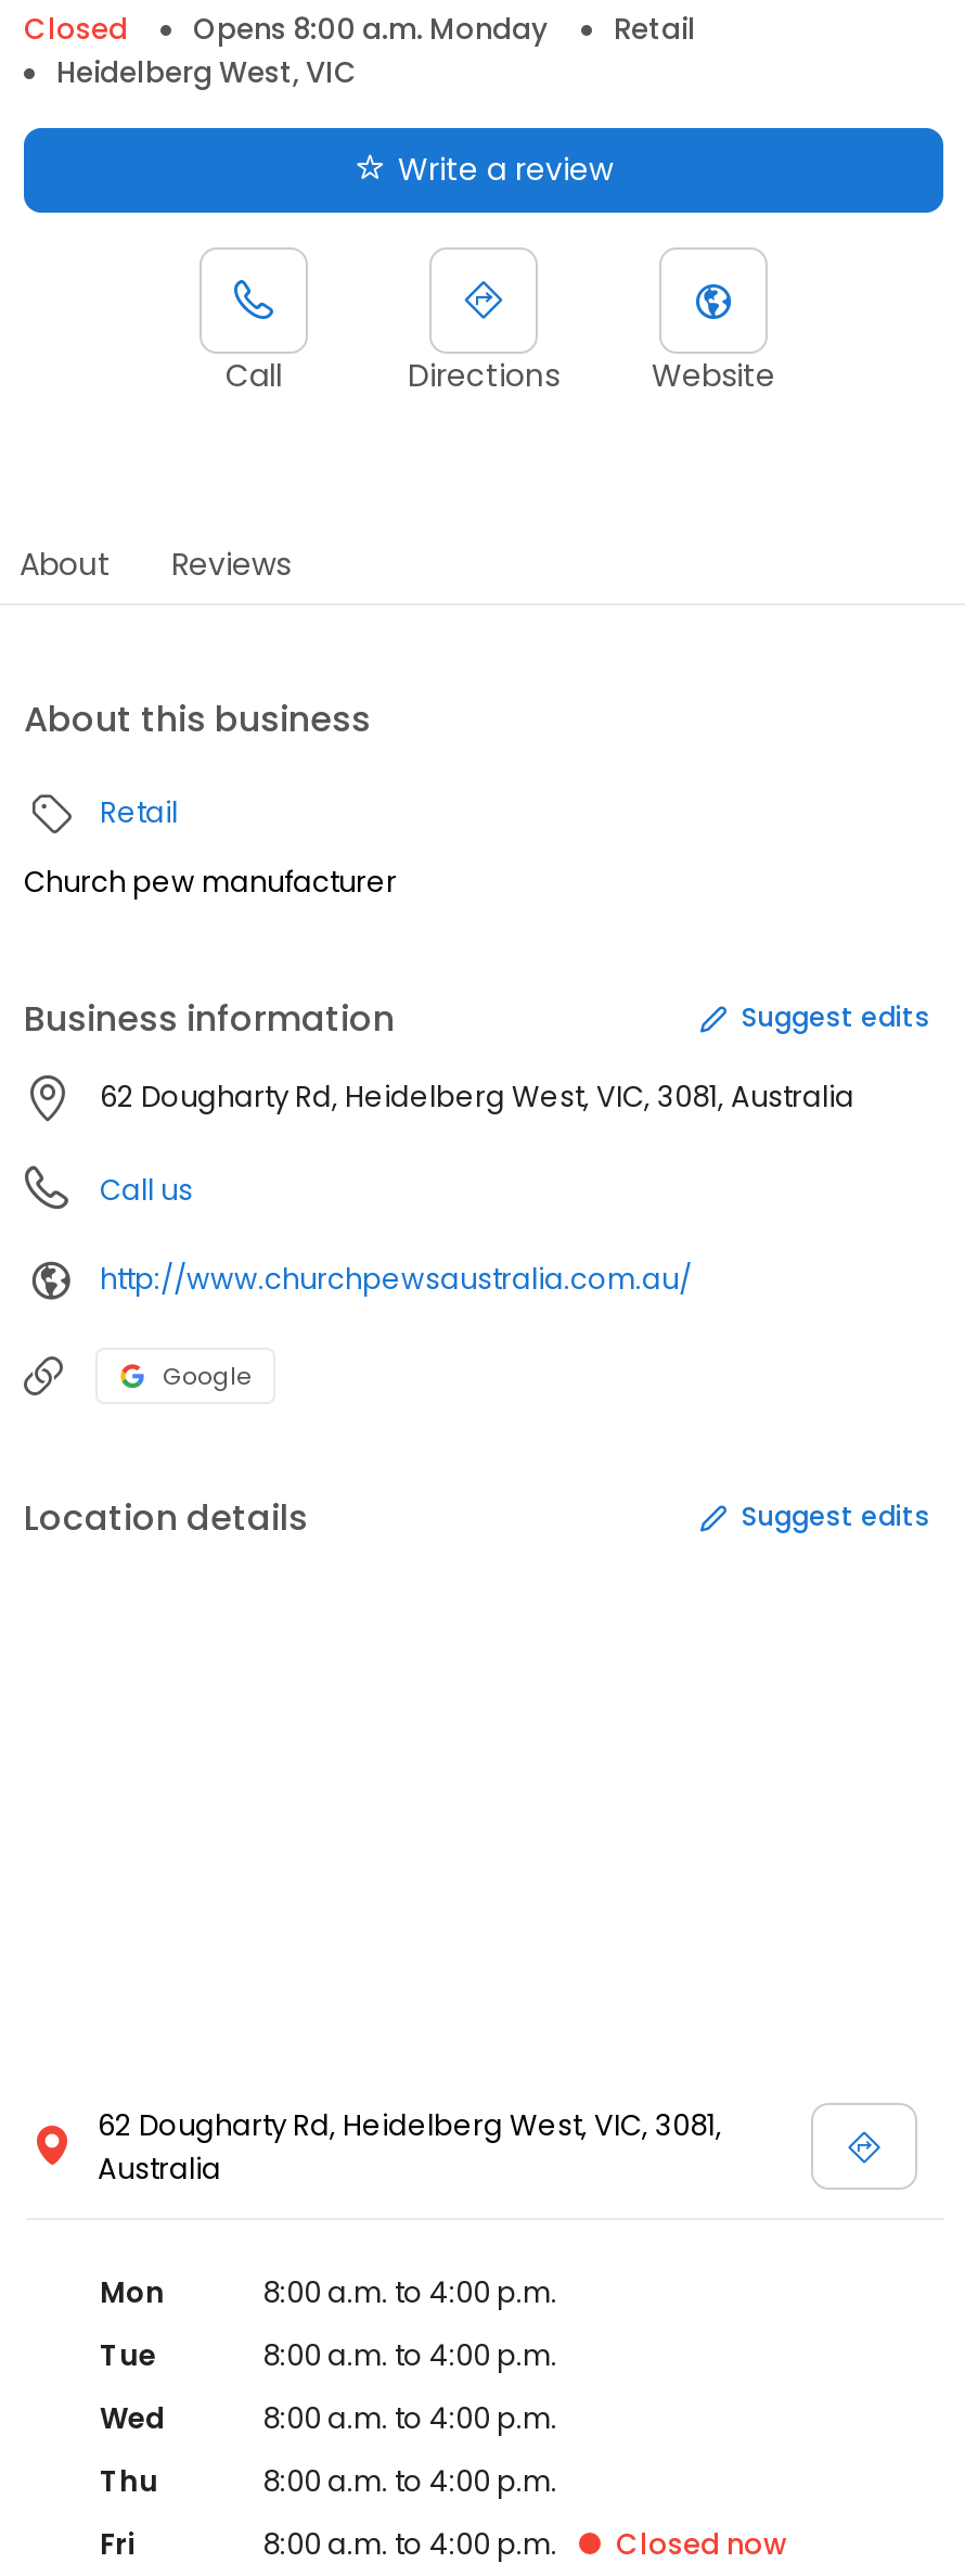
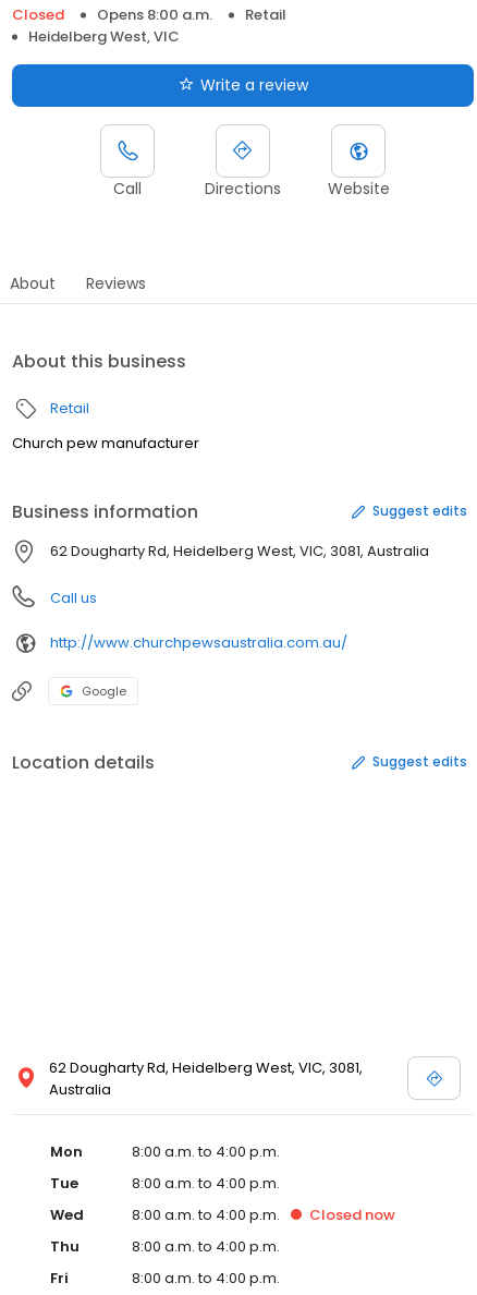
[193,8,549,50] Opens 8:00 a.m. Monday -> [97,4,212,25] Opens 8:00 a.m.
moved [616,2524,787,2565] -> [309,1204,395,1225]: Closed now

